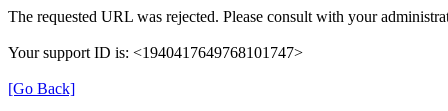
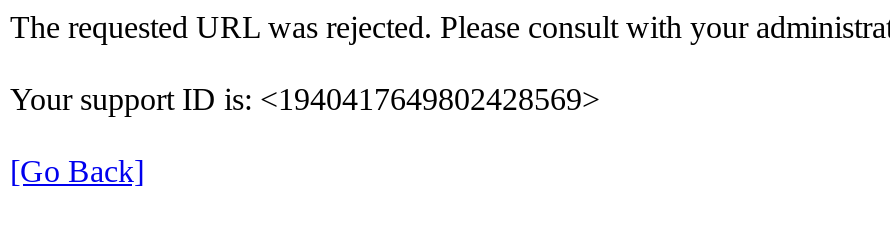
[8,44,303,61] Your support ID is: <1940417649768101747> -> [10,82,600,116] Your support ID is: <1940417649802428569>

